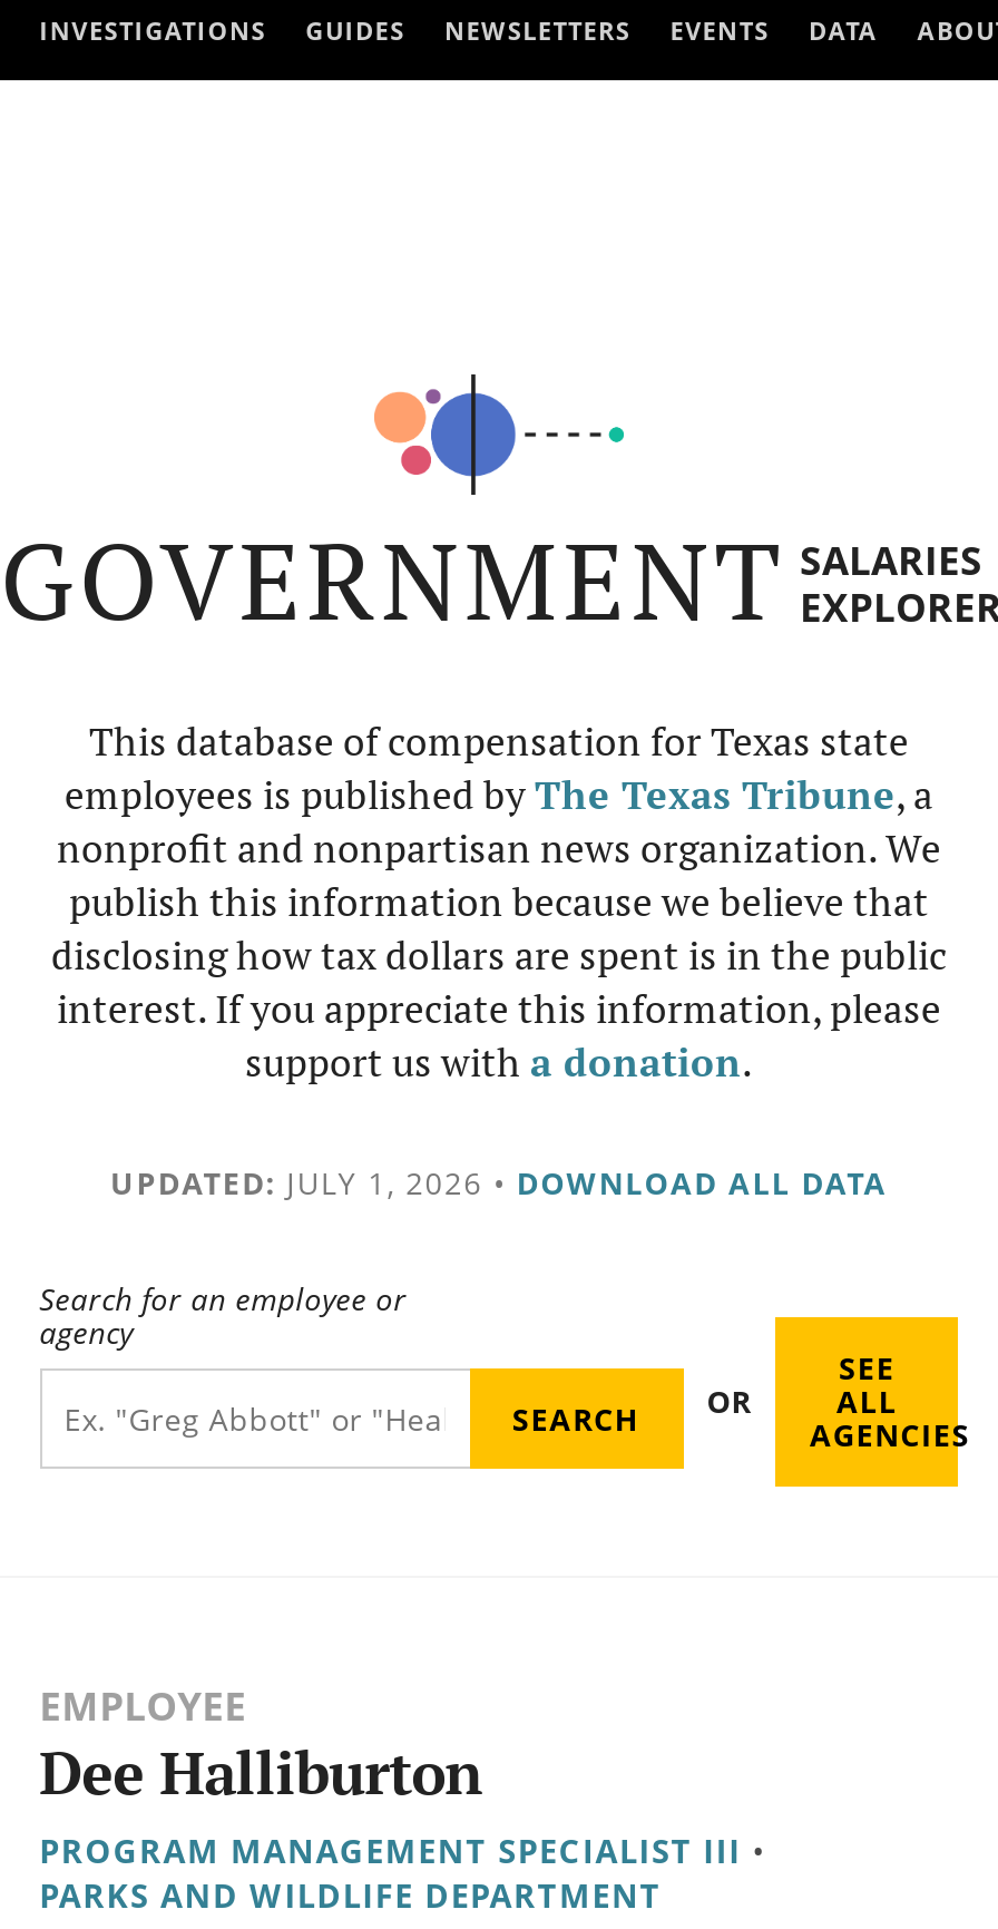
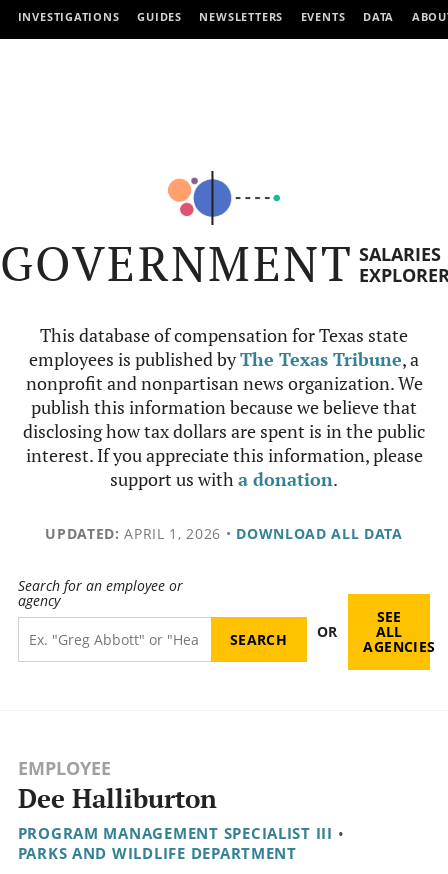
[110,1161,888,1204] UPDATED: JULY 1, 2026 • DOWNLOAD ALL DATA -> [45,524,403,543] UPDATED: APRIL 1, 2026 • DOWNLOAD ALL DATA

